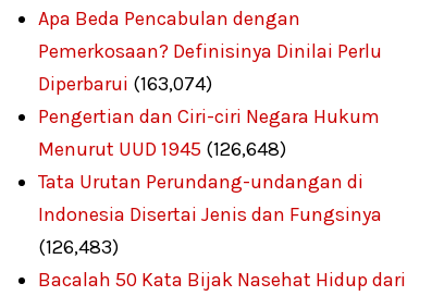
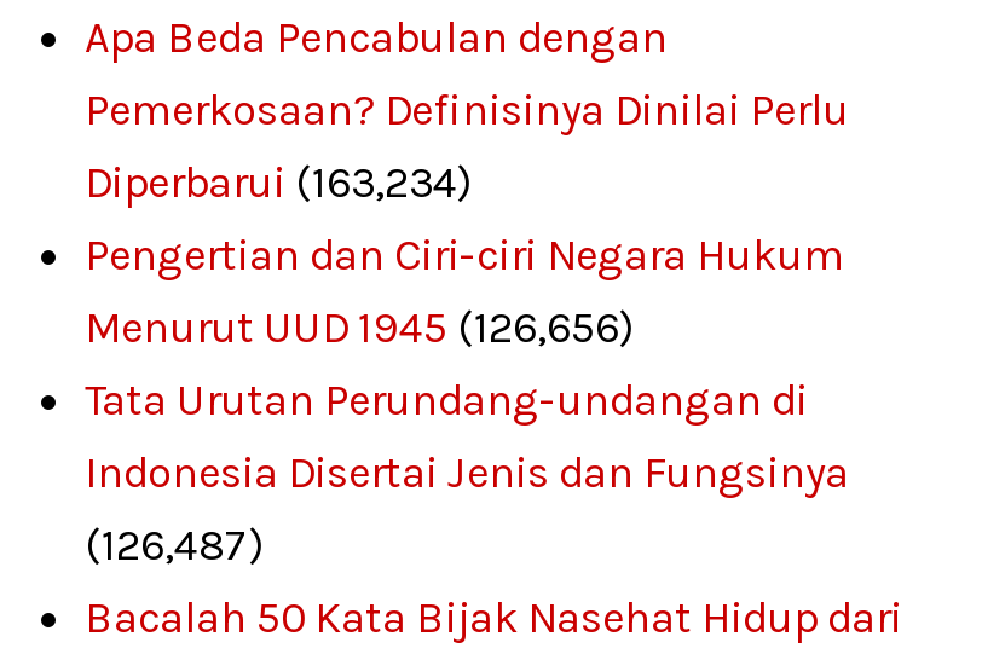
[38,71,212,95] Diperbarui (163,074) -> [85,155,472,208] Diperbarui (163,234)
[38,137,286,161] Menurut UUD 1945 (126,648) -> [85,300,634,353] Menurut UUD 1945 (126,656)
[38,235,119,259] (126,483) -> [85,518,264,571] (126,487)

